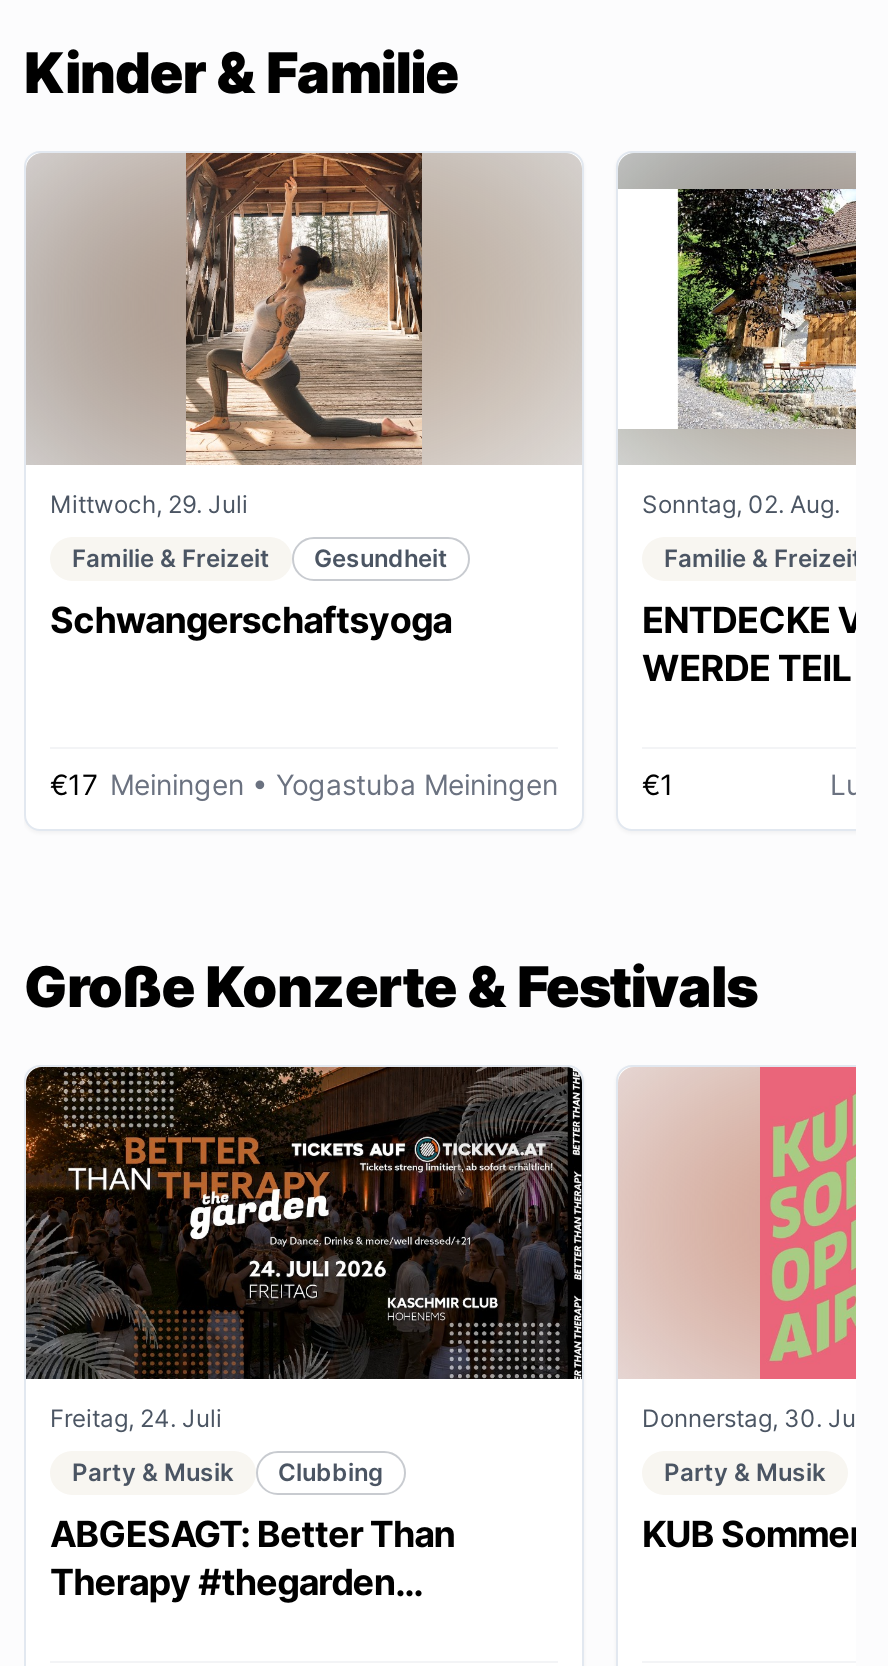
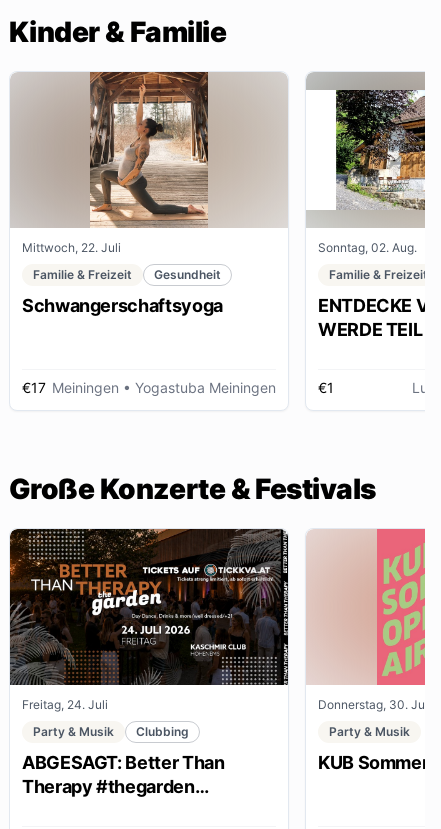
[50,490,248,520] Mittwoch, 29. Juli -> [22,240,121,255] Mittwoch, 22. Juli

